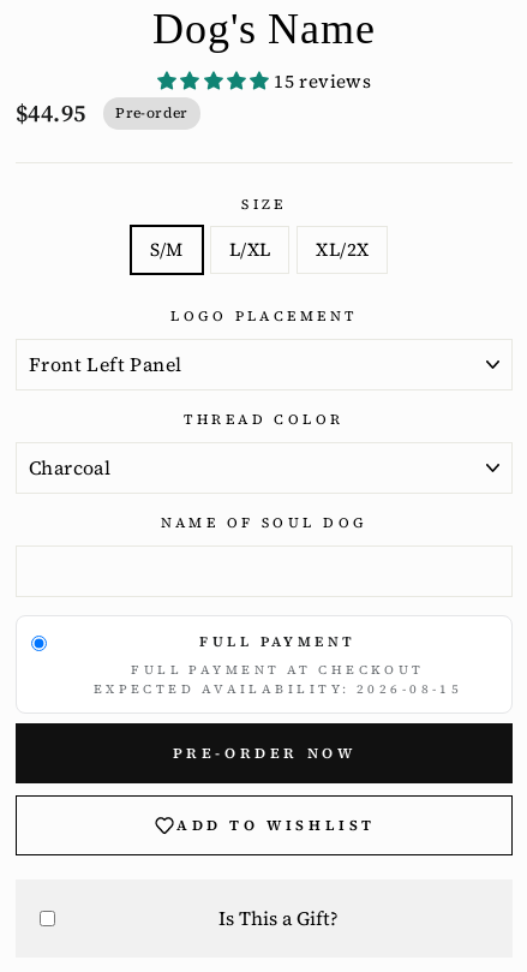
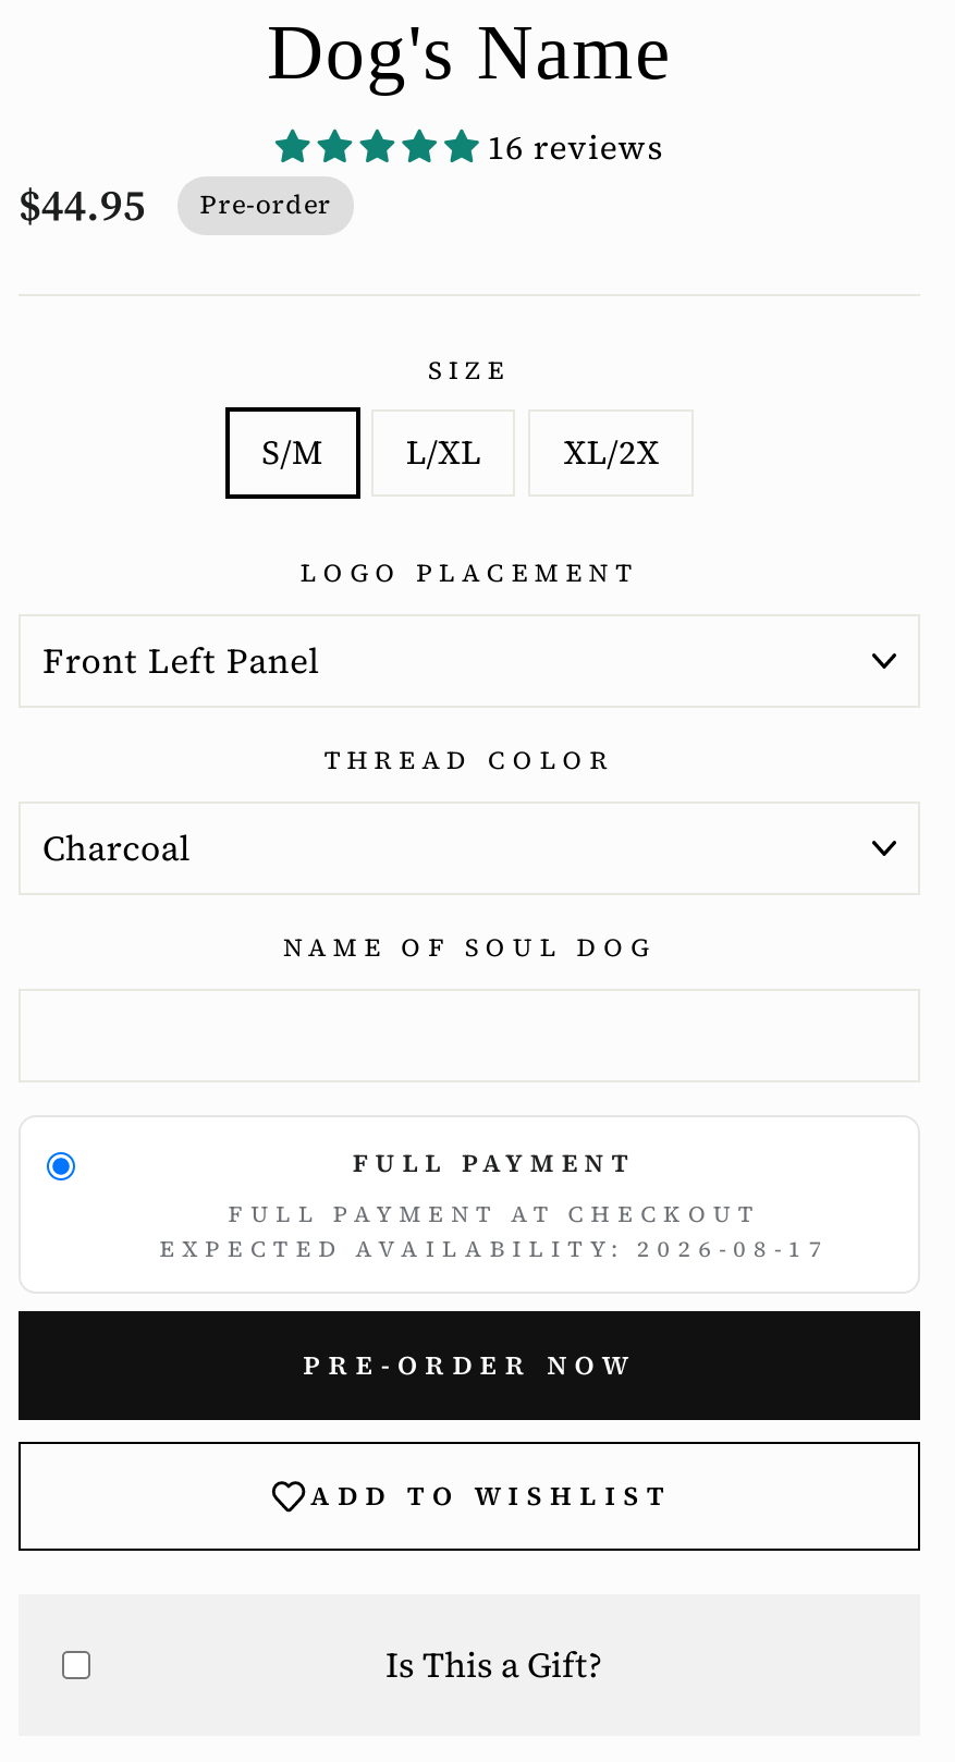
[274,68,371,94] 15 reviews -> [487,124,663,170] 16 reviews
[93,680,463,697] EXPECTED AVAILABILITY: 2026-08-15 -> [159,1233,829,1263] EXPECTED AVAILABILITY: 2026-08-17

